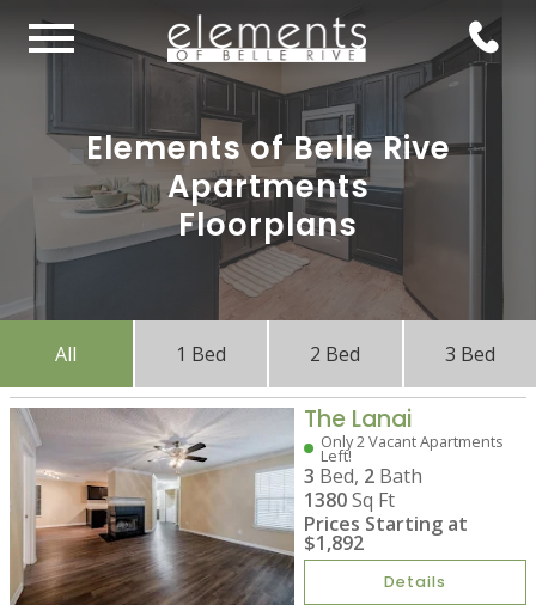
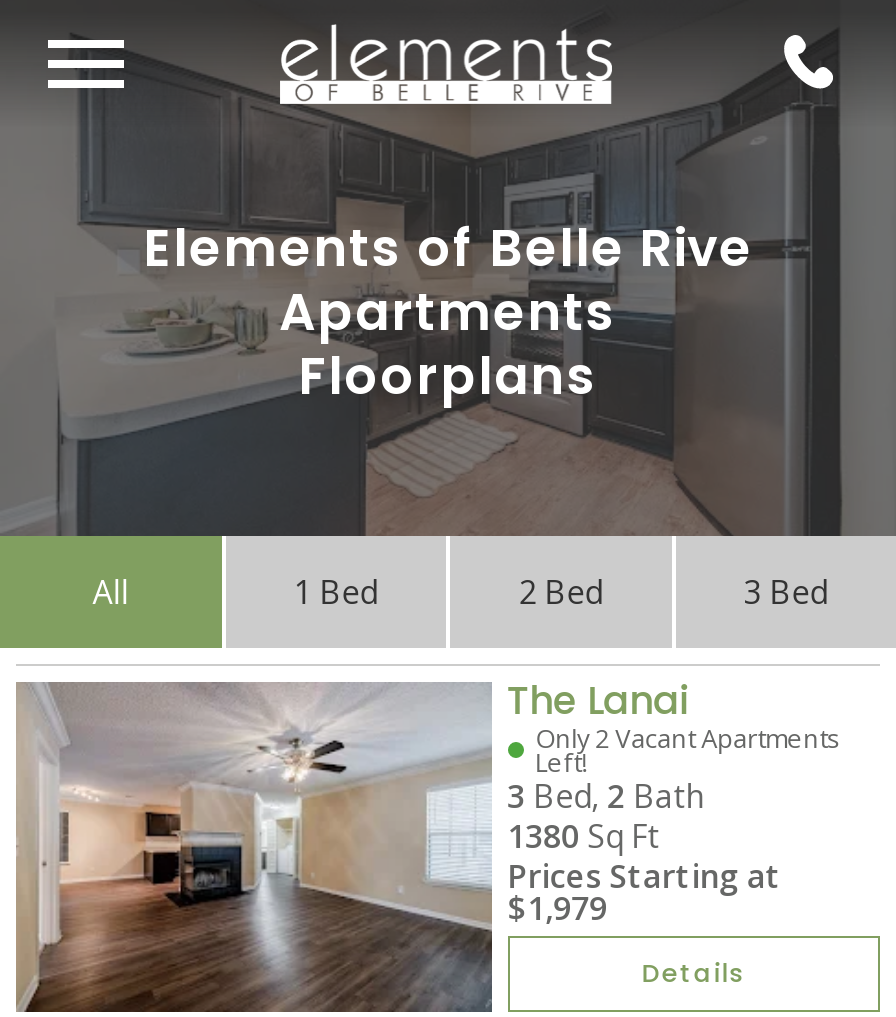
[303,530,363,556] $1,892 -> [507,886,607,930] $1,979

